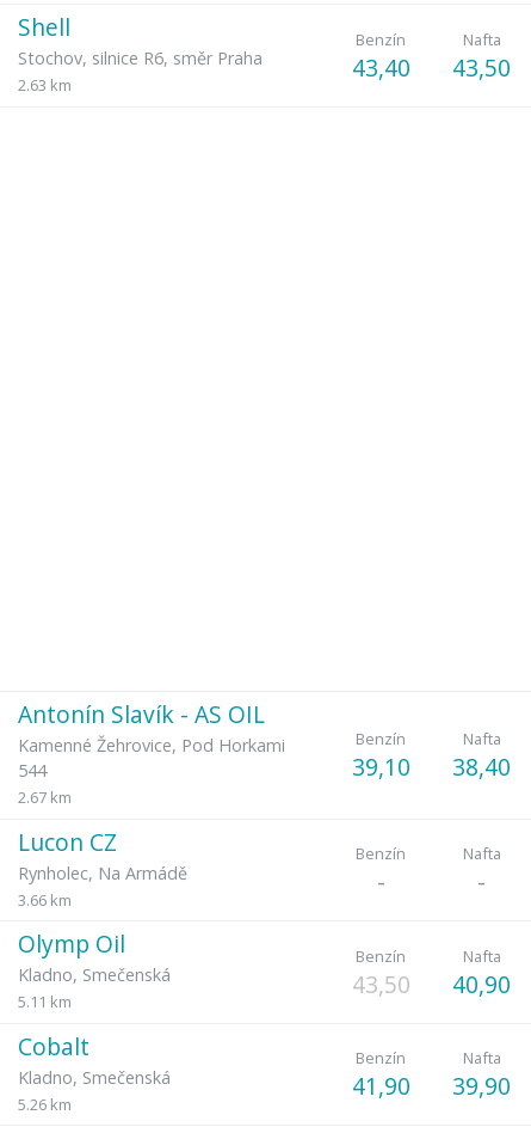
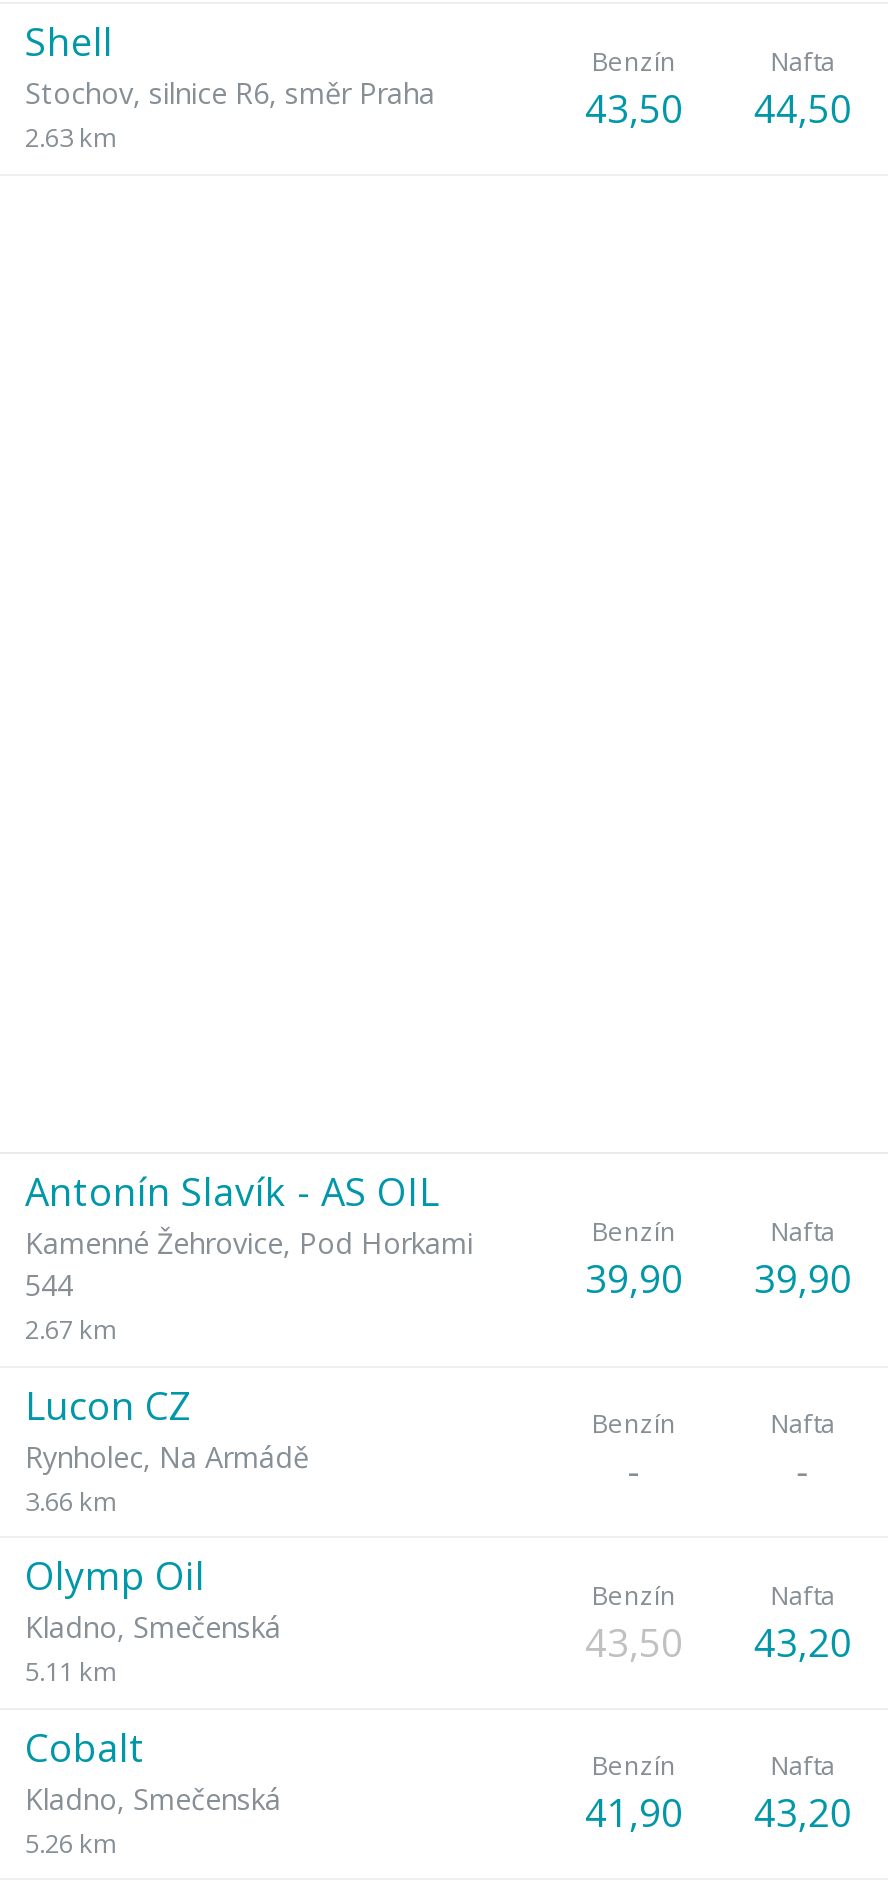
[352,50,410,83] 43,40 -> [585,80,683,134] 43,50
[453,50,511,83] 43,50 -> [754,80,852,134] 44,50
[352,750,410,782] 39,10 -> [585,1250,683,1304] 39,90
[453,750,511,782] 38,40 -> [754,1250,852,1304] 39,90
[352,967,511,999] 43,50 40,90 -> [585,1614,852,1668] 43,50 43,20
[352,1069,511,1102] 41,90 39,90 -> [585,1785,852,1839] 41,90 43,20

